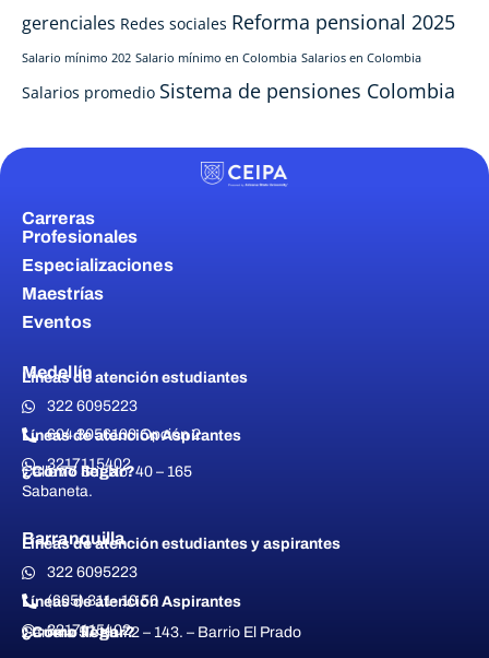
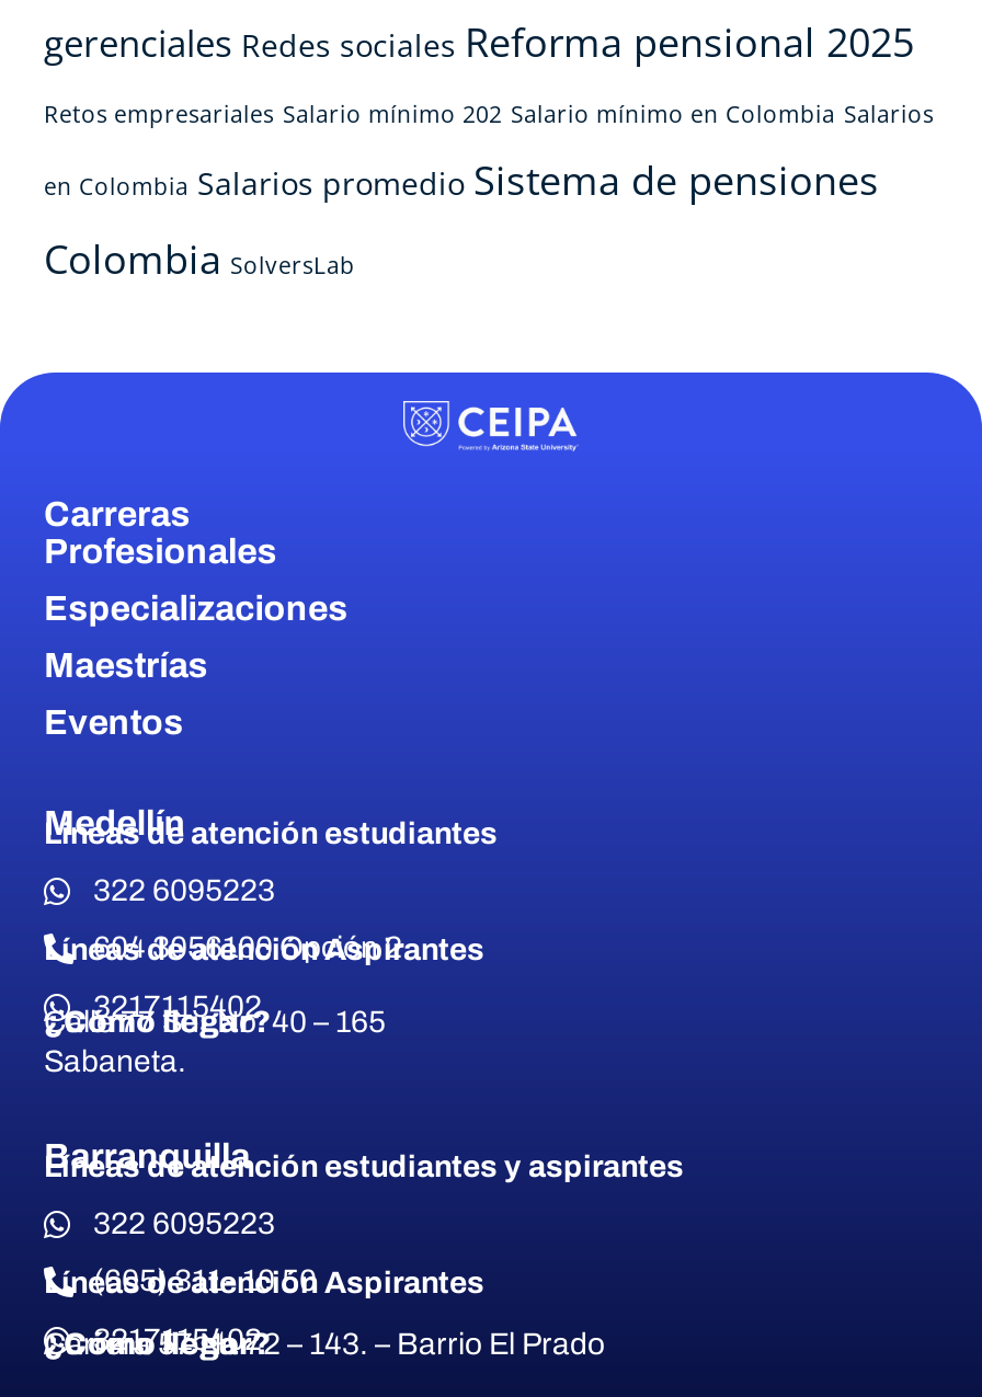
[22,50,455,104] Salario mínimo 202 Salario mínimo en Colombia Salarios en Colombia | Salarios promedio Sistema de pensiones Colombia -> [44,98,934,284] Retos empresariales Salario mínimo 202 Salario mínimo en Colombia Salarios | en Colombia Salarios promedio Sistema de pensiones | Colombia SolversLab

